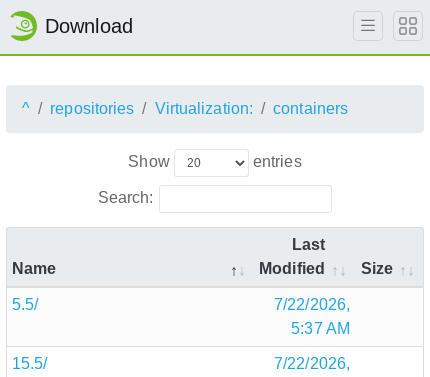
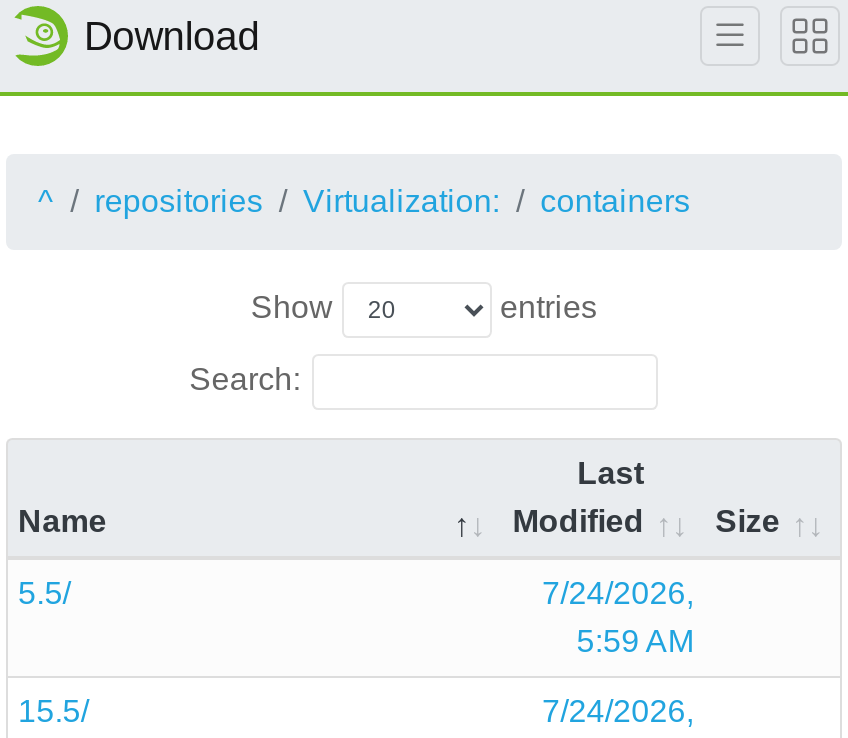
[274,296,350,313] 7/22/2026, -> [542,575,694,609] 7/24/2026,
[291,320,350,337] 5:37 AM -> [577,623,694,657] 5:59 AM
[274,355,350,372] 7/22/2026, -> [542,693,694,727] 7/24/2026,

